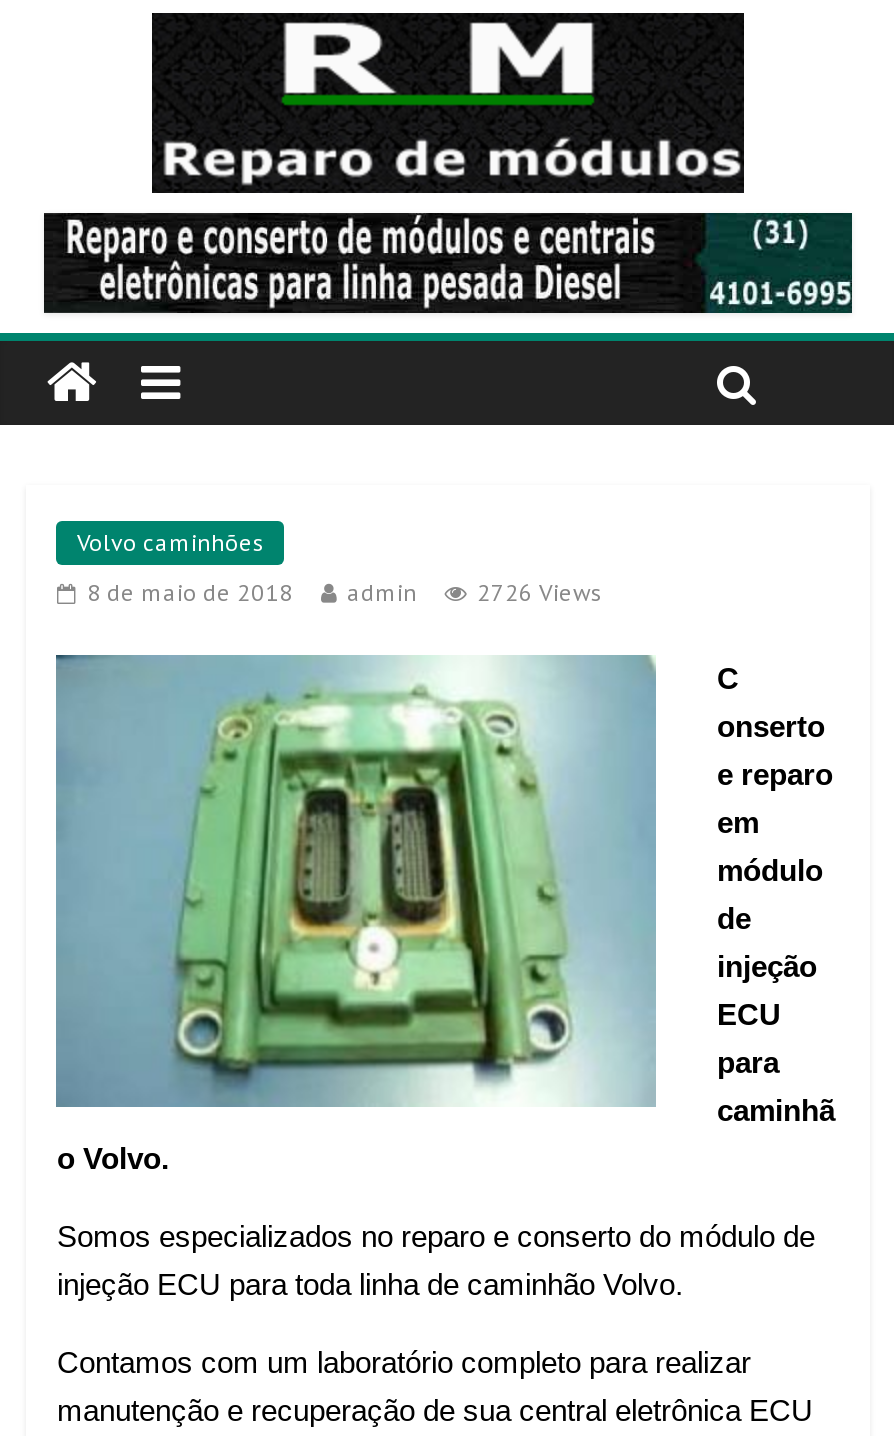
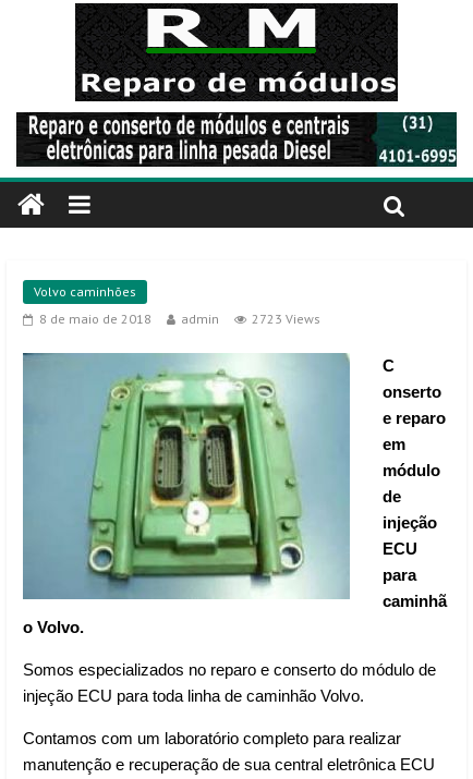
[87,577,603,607] 8 de maio de 2018 admin 2726 Views -> [40,311,321,327] 8 de maio de 2018 admin 2723 Views

